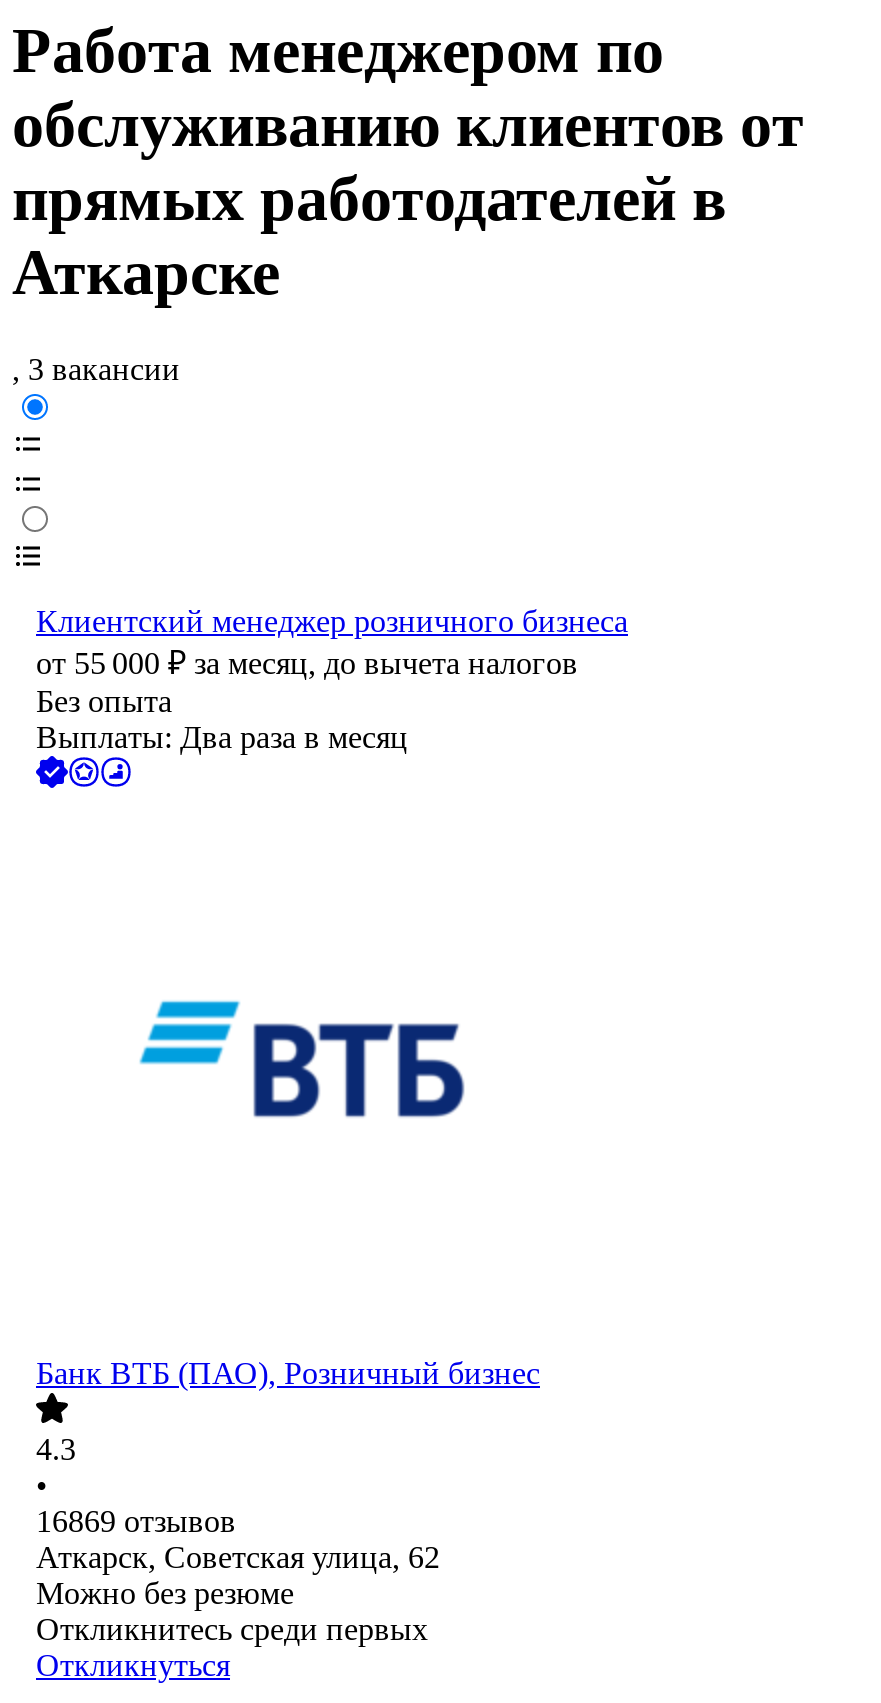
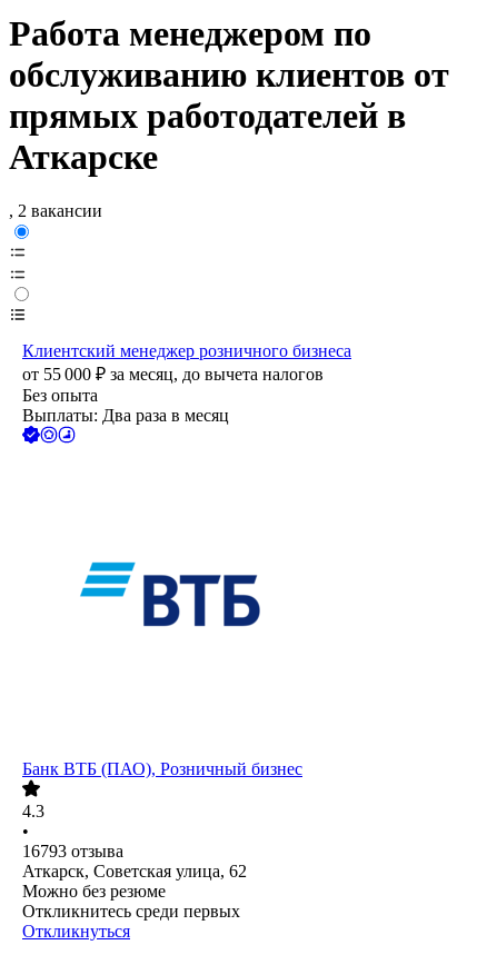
[12,353,180,387] , 3 вакансии -> [9,202,102,221] , 2 вакансии
[36,1505,236,1539] 16869 отзывов -> [22,842,123,861] 16793 отзыва

